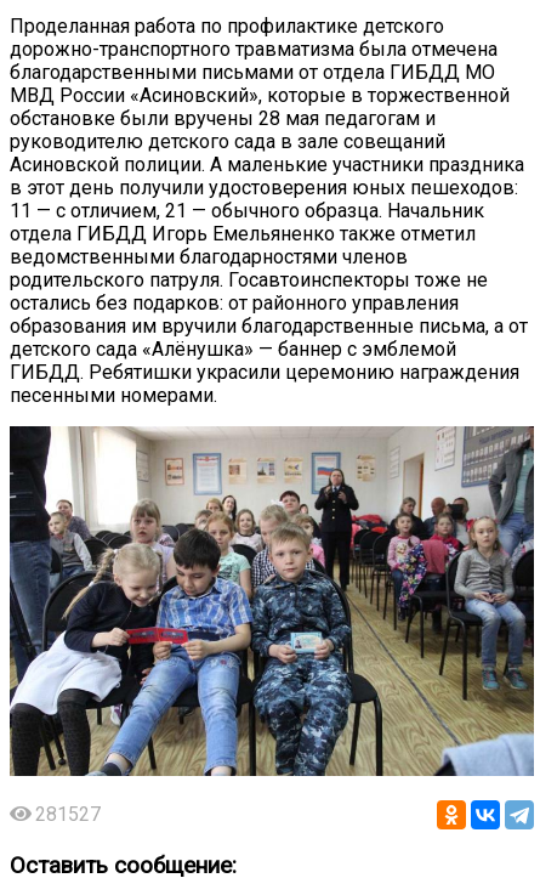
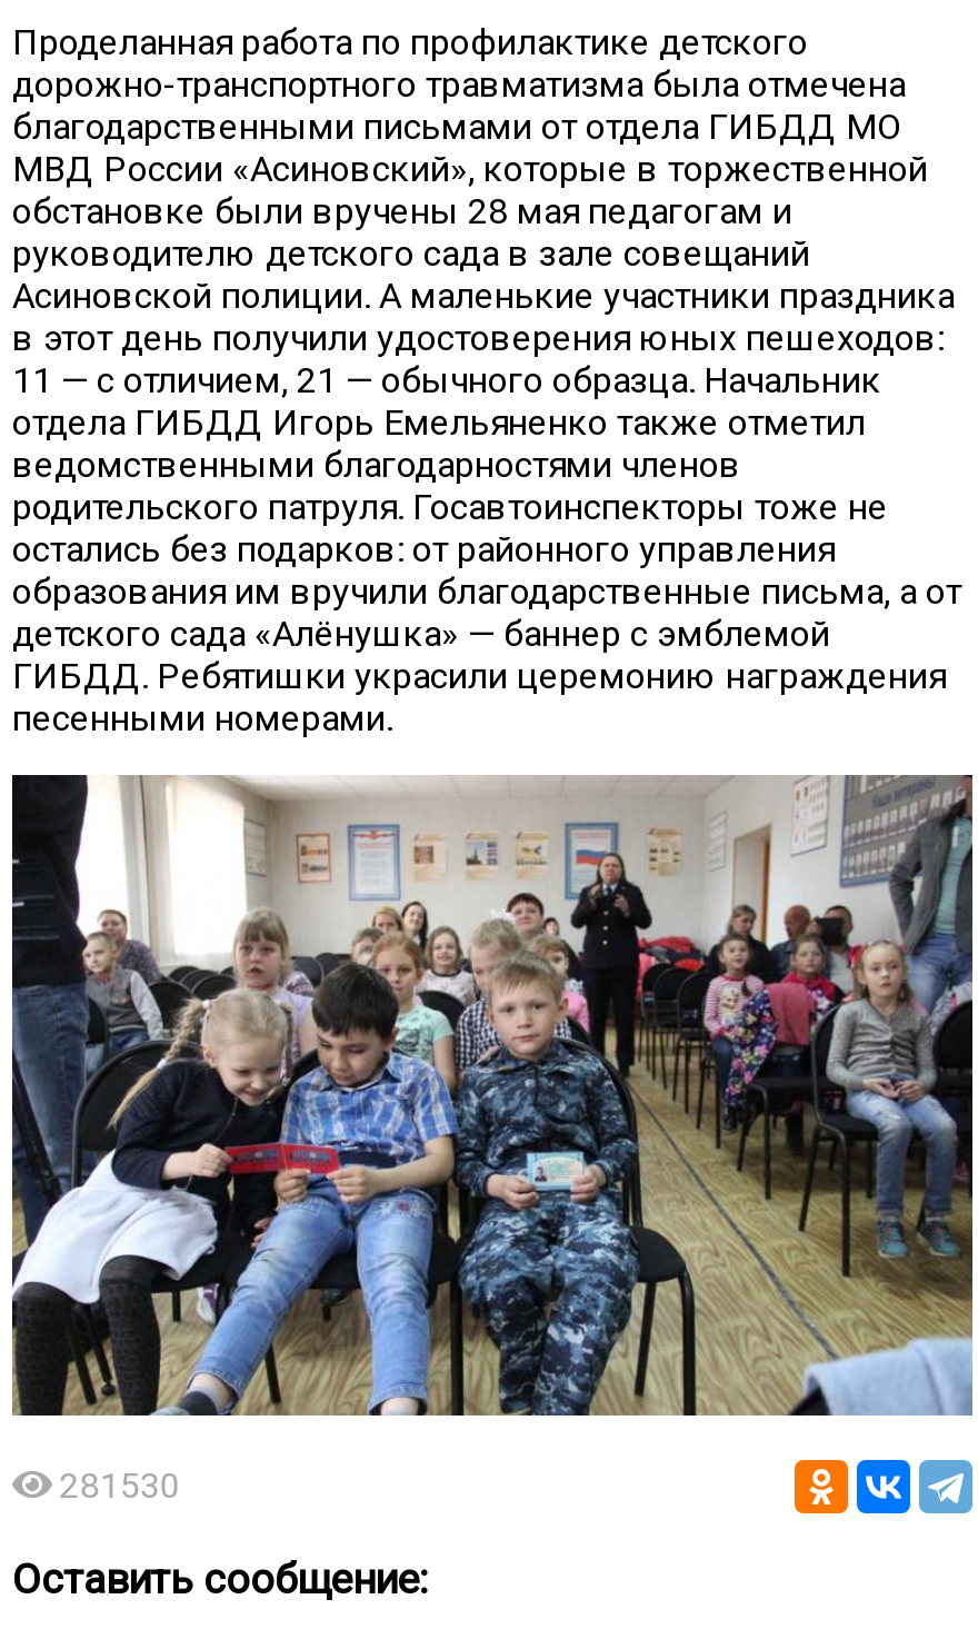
[35,803,101,826] 281527 -> [59,1466,179,1508] 281530

